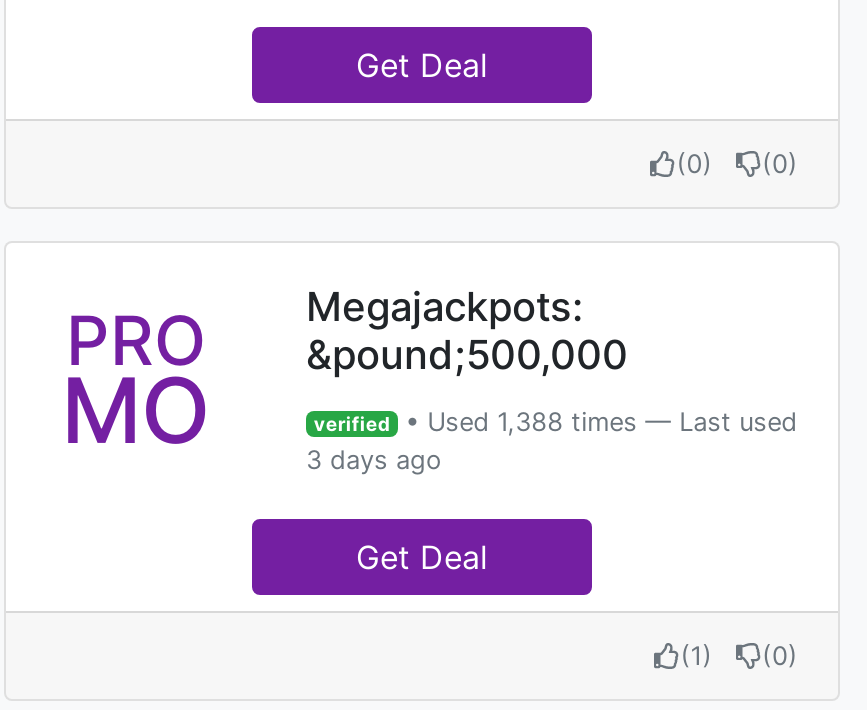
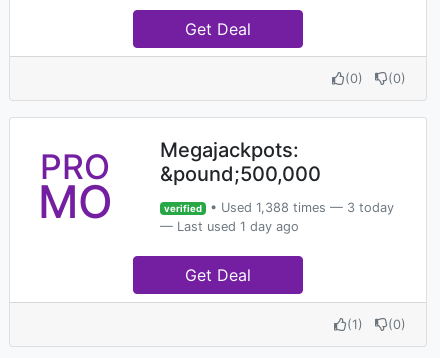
[306,407,797,475] verified • Used 1,388 times — Last used | 3 days ago -> [160,200,394,234] verified • Used 1,388 times — 3 today | — Last used 1 day ago

